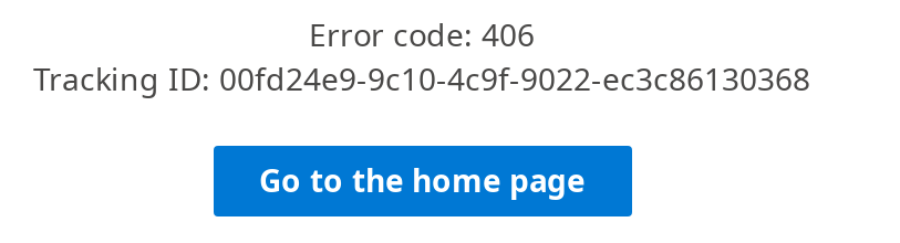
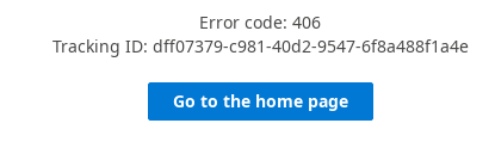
[33,57,810,99] Tracking ID: 00fd24e9-9c10-4c9f-9022-ec3c86130368 -> [52,34,468,57] Tracking ID: dff07379-c981-40d2-9547-6f8a488f1a4e

